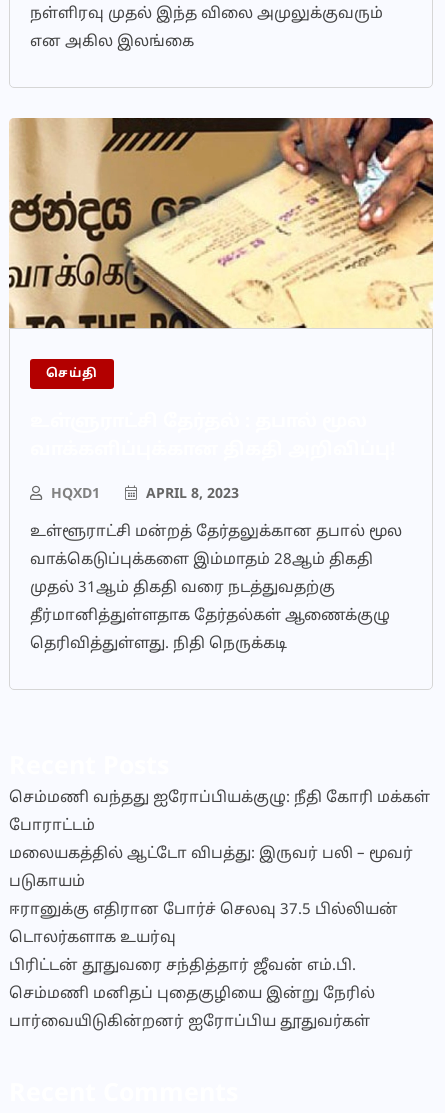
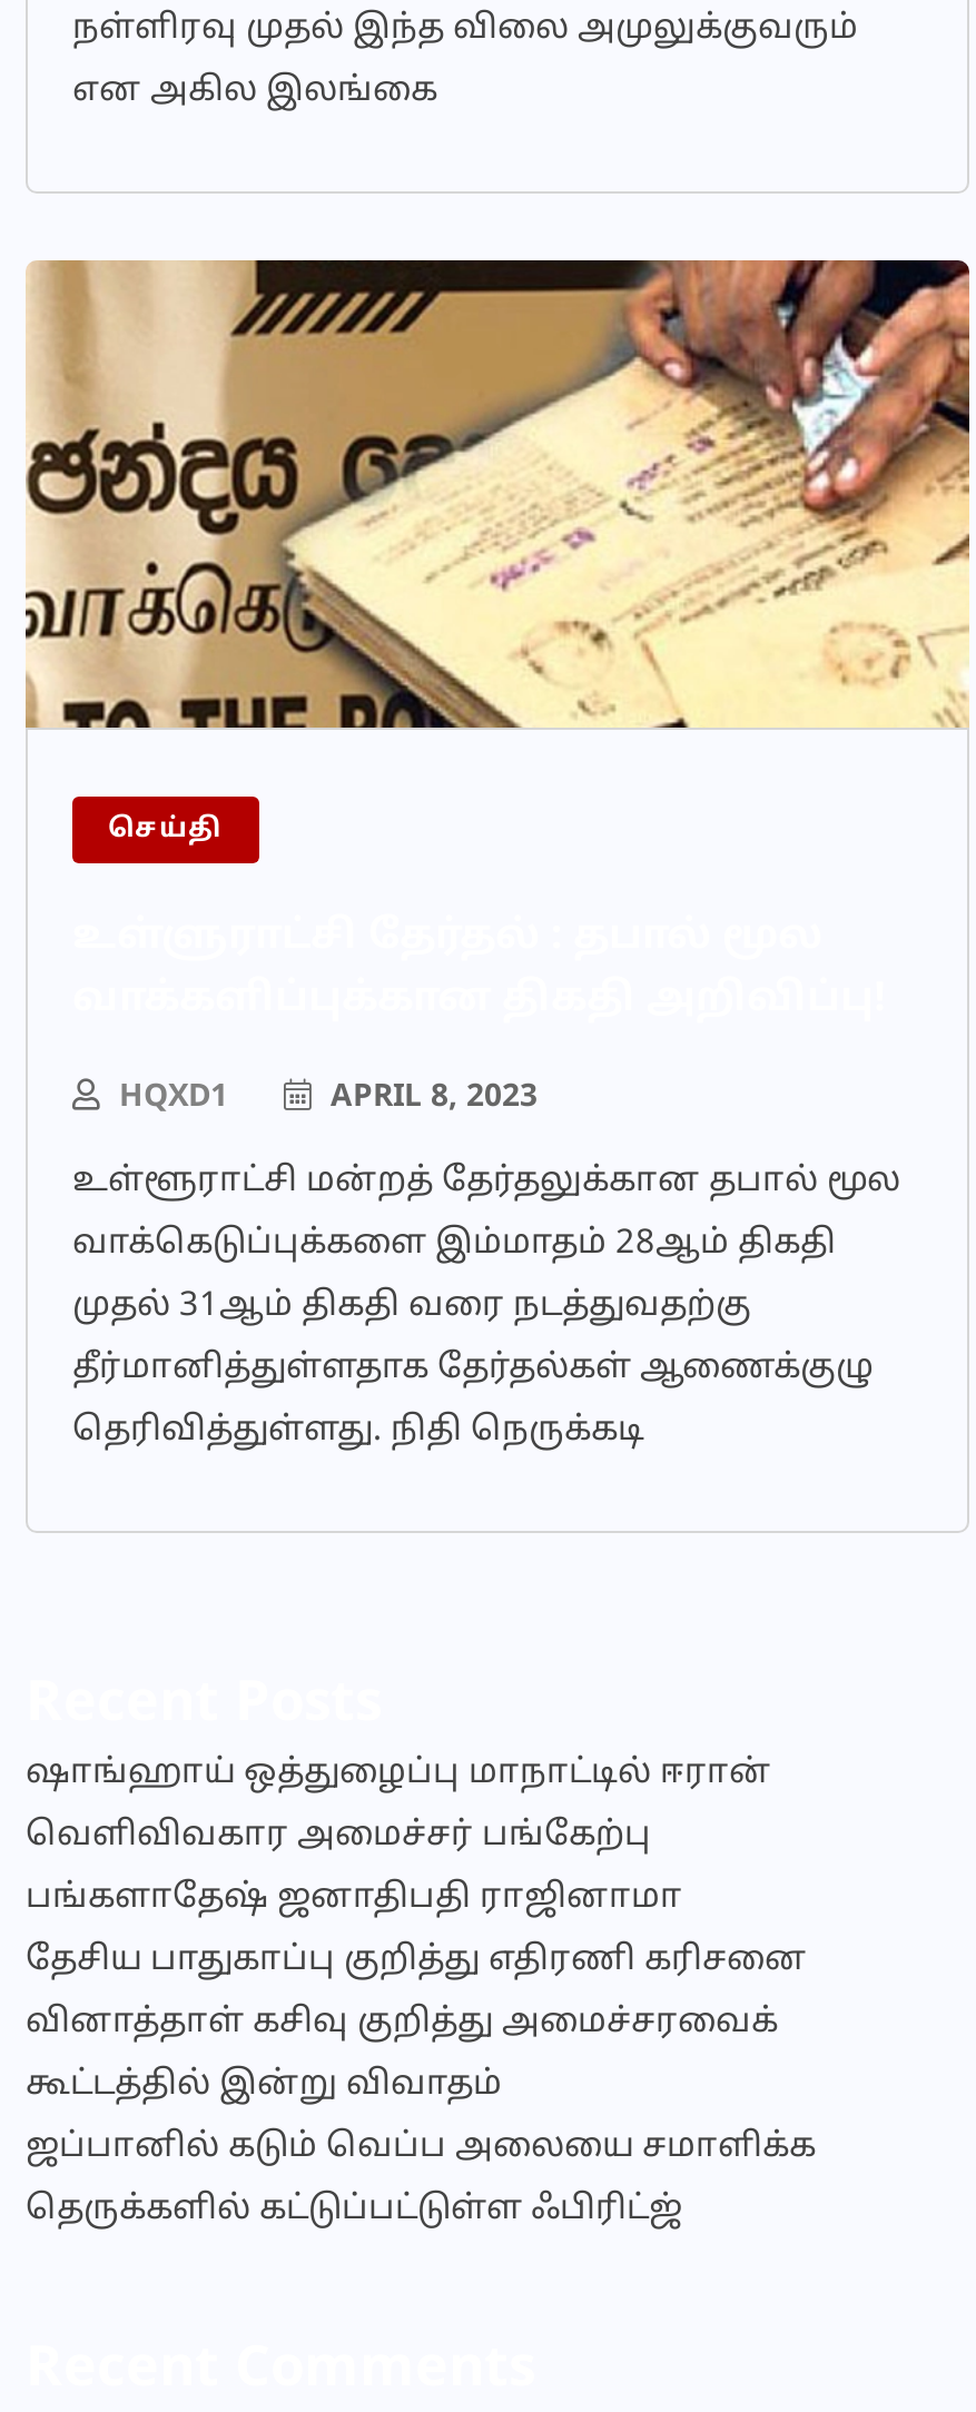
[9,789,430,1032] செம்மணி வந்தது ஐரோப்பியக்குழு: நீதி கோரி மக்கள் | போராட்டம் | மலையகத்தில் ஆட்டோ விபத்து: இருவர் பலி – மூவர் | படுகாயம் | ஈரானுக்கு எதிரான போர்ச் செலவு 37.5 பில்லியன் | டொலர்களாக உயர்வு | பிரிட்டன் தூதுவரை சந்தித்தார் ஜீவன் எம்.பி. | செம்மணி மனிதப் புதைகுழியை இன்று நேரில் | பார்வையிடுகின்றனர் ஐரோப்பிய தூதுவர்கள் -> [26,1754,816,2232] ஷாங்ஹாய் ஒத்துழைப்பு மாநாட்டில் ஈரான் | வெளிவிவகார அமைச்சர் பங்கேற்பு | பங்களாதேஷ் ஜனாதிபதி ராஜினாமா | தேசிய பாதுகாப்பு குறித்து எதிரணி கரிசனை | வினாத்தாள் கசிவு குறித்து அமைச்சரவைக் | கூட்டத்தில் இன்று விவாதம் | ஜப்பானில் கடும் வெப்ப அலையை சமாளிக்க | தெருக்களில் கட்டுப்பட்டுள்ள ஃபிரிட்ஜ்

